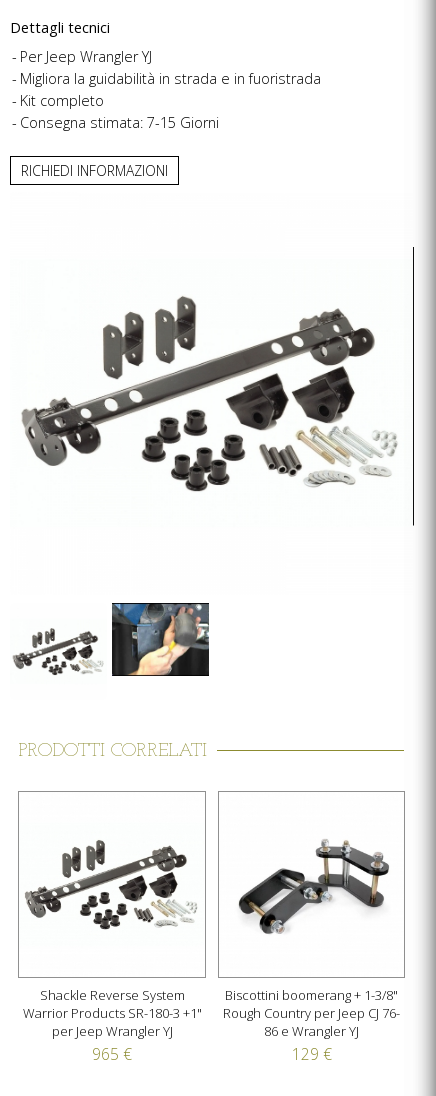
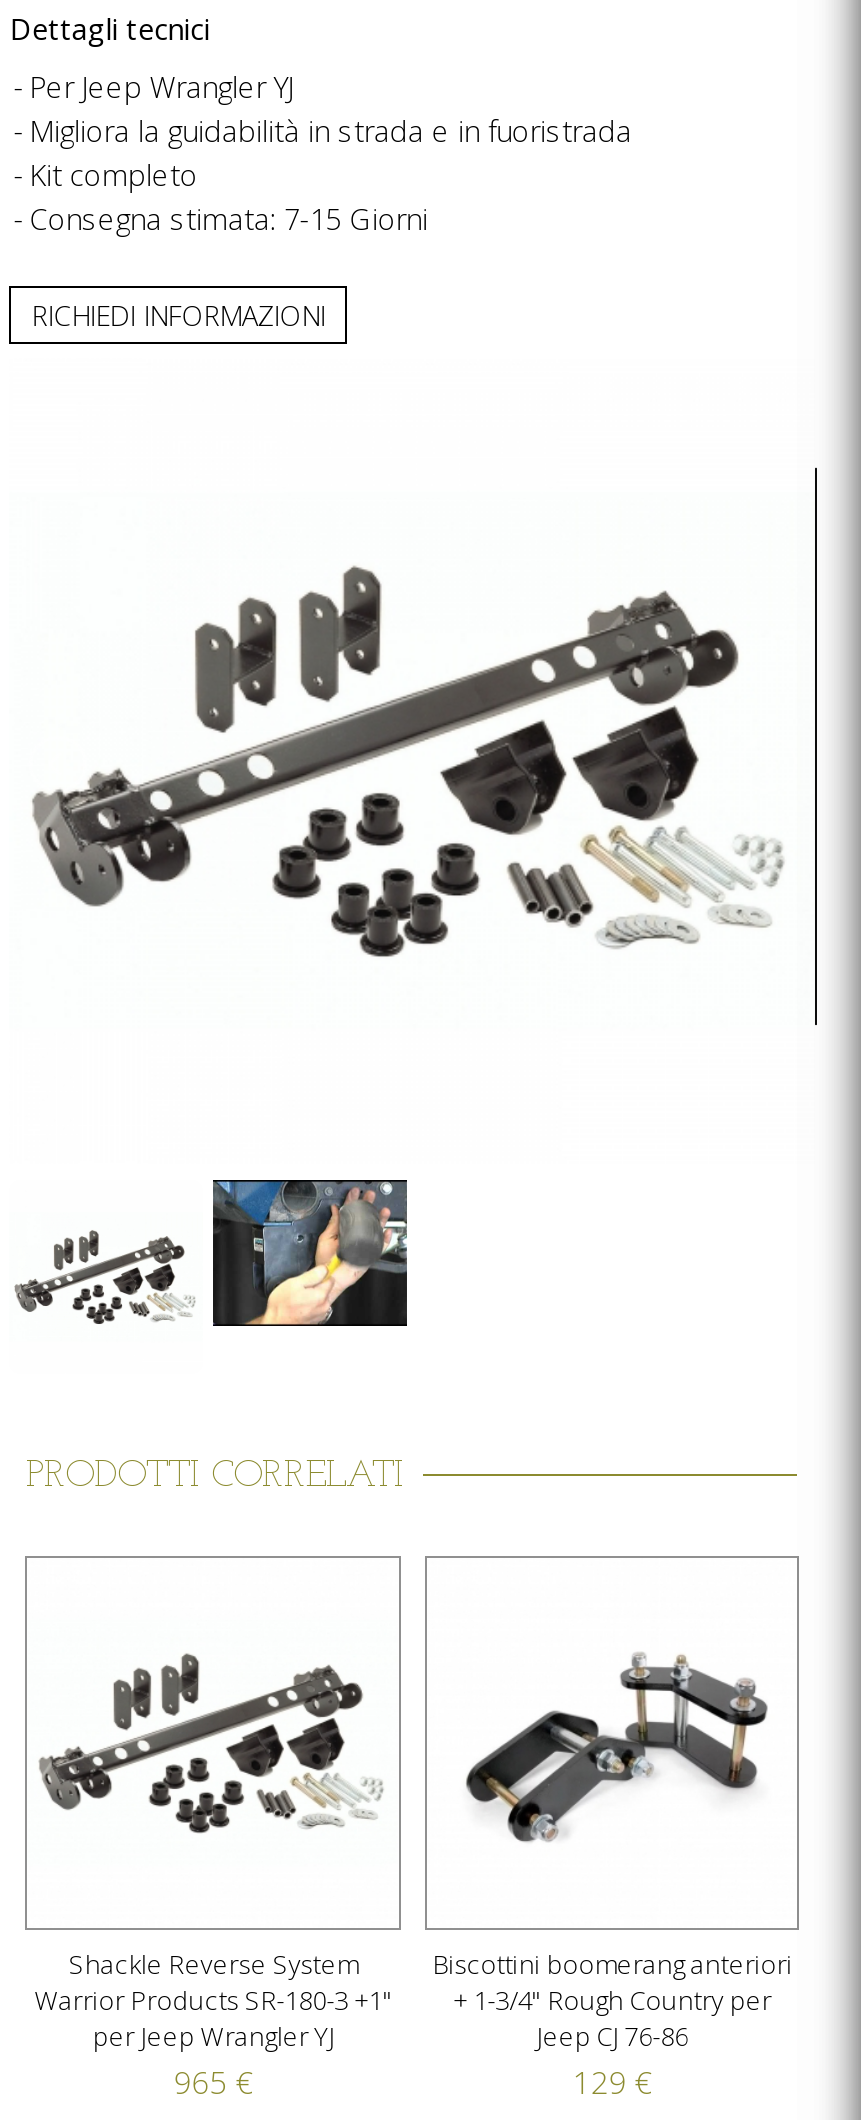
[223,986,400,1040] Biscottini boomerang + 1-3/8" | Rough Country per Jeep CJ 76- | 86 e Wrangler YJ -> [432,1945,792,2053] Biscottini boomerang anteriori | + 1-3/4" Rough Country per | Jeep CJ 76-86

